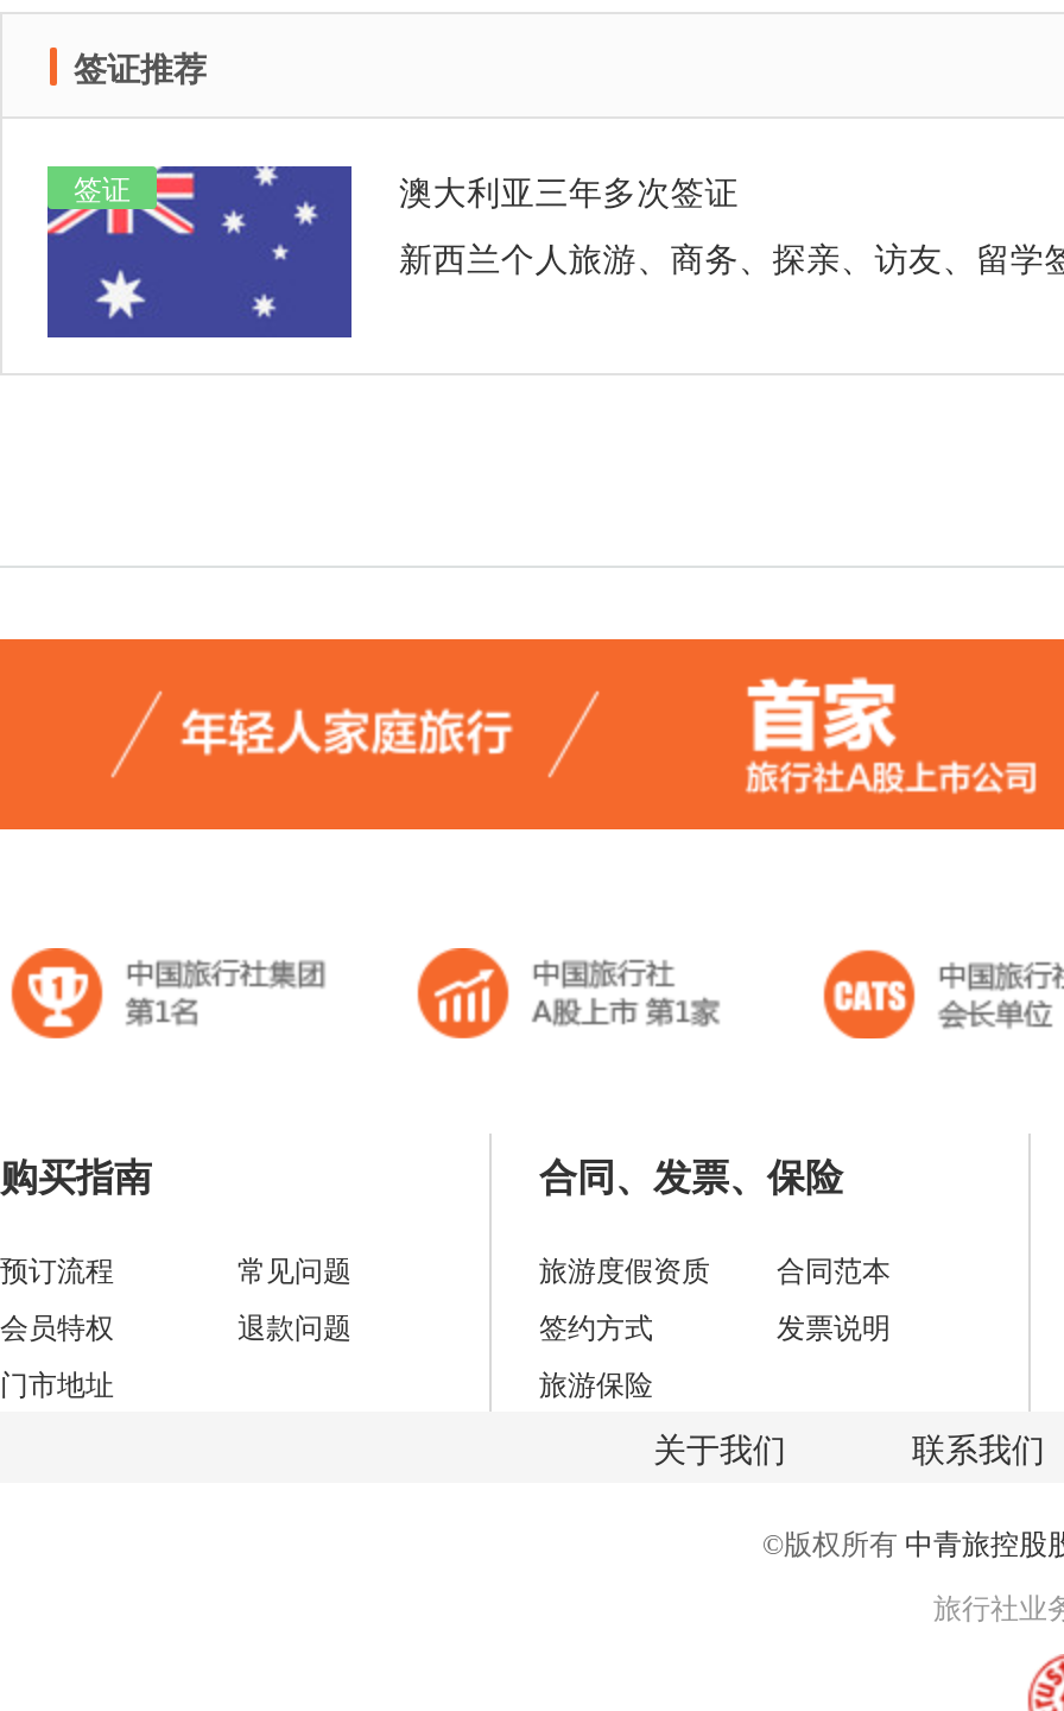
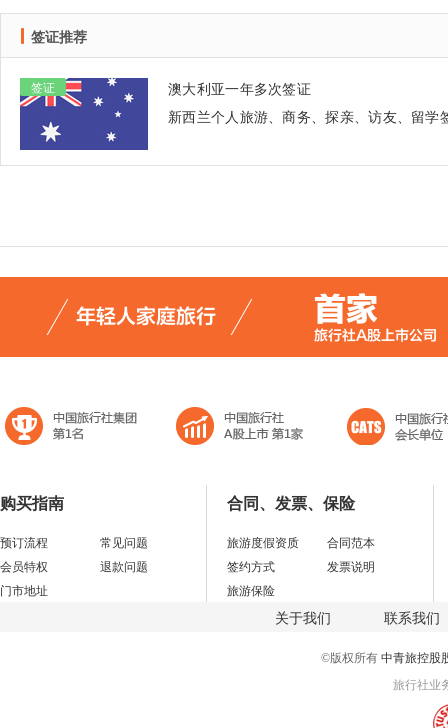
[399,166,739,214] 澳大利亚三年多次签证 -> [168,78,311,98] 澳大利亚一年多次签证

